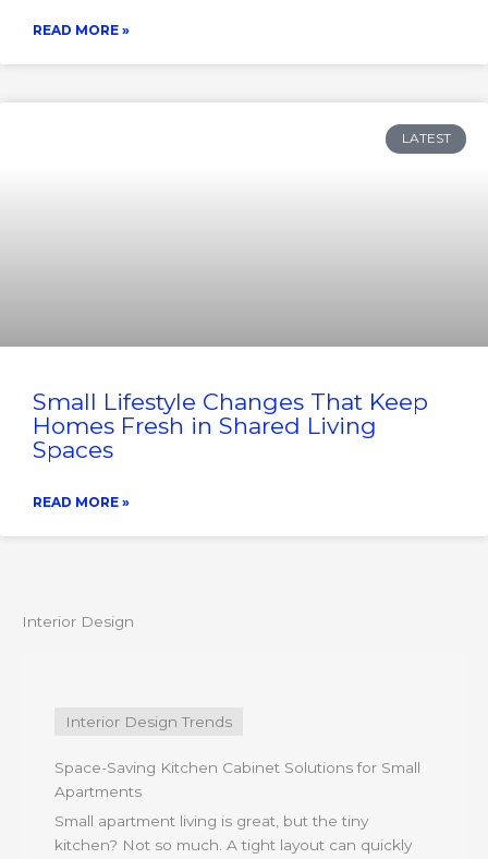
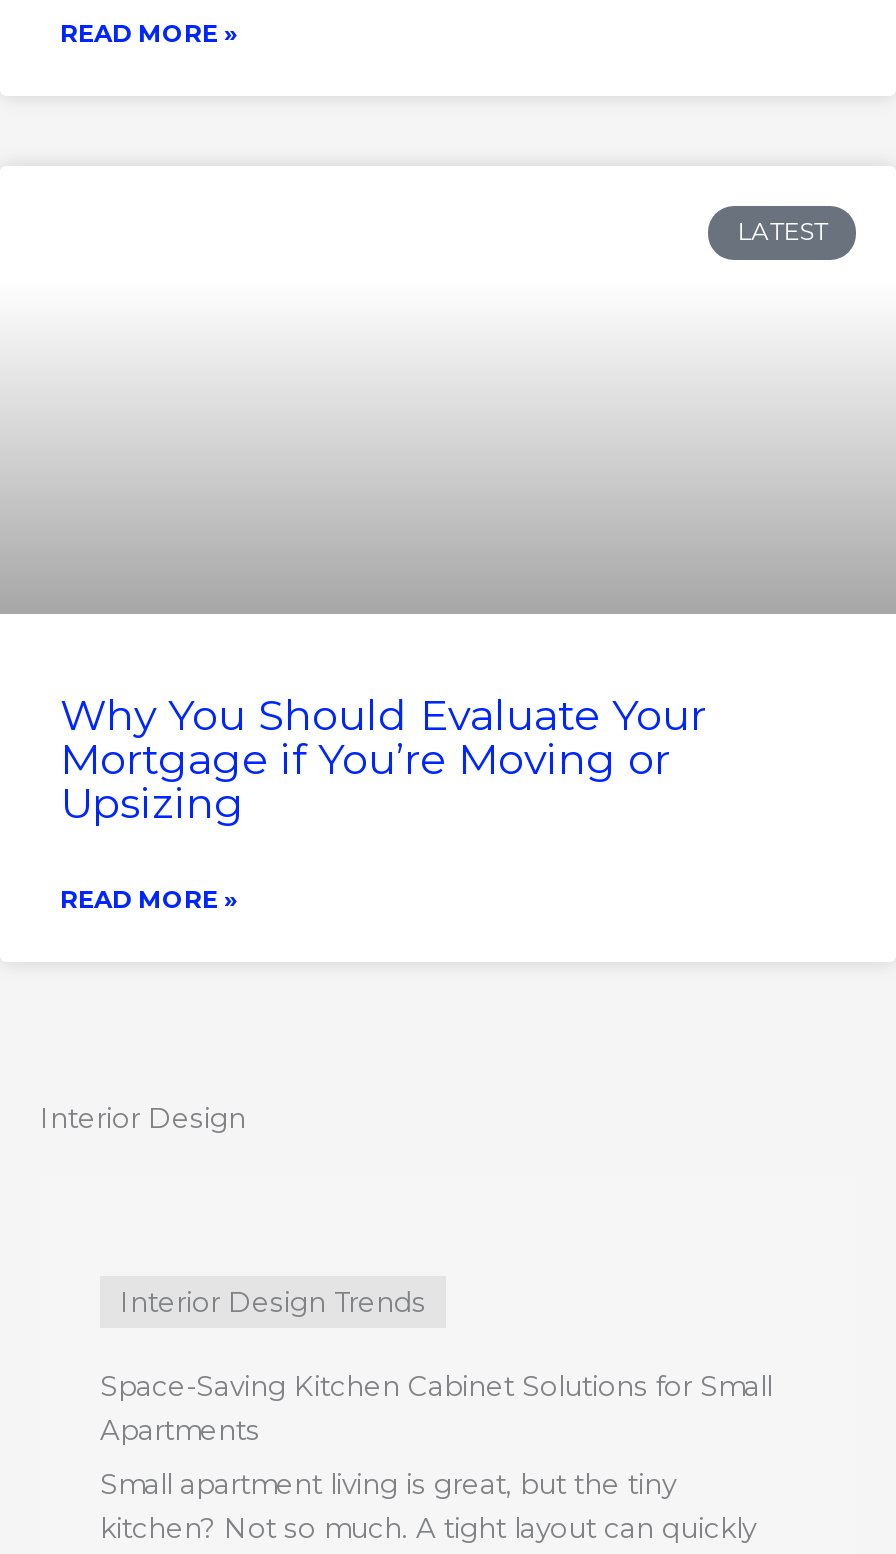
[33,388,428,464] Small Lifestyle Changes That Keep | Homes Fresh in Shared Living | Spaces -> [60,690,706,828] Why You Should Evaluate Your | Mortgage if You’re Moving or | Upsizing

